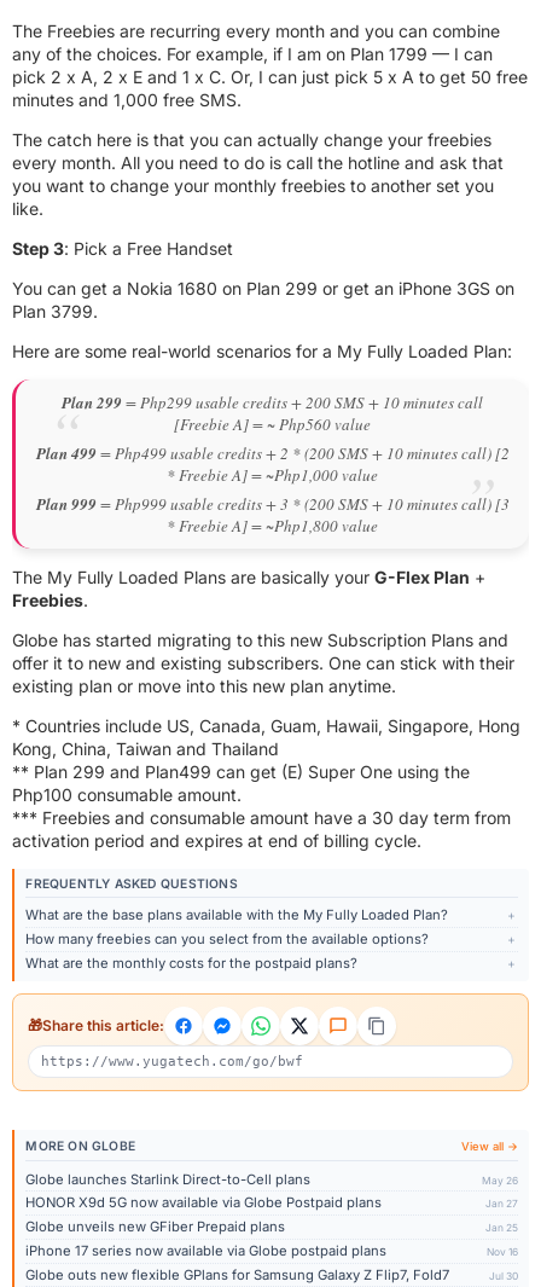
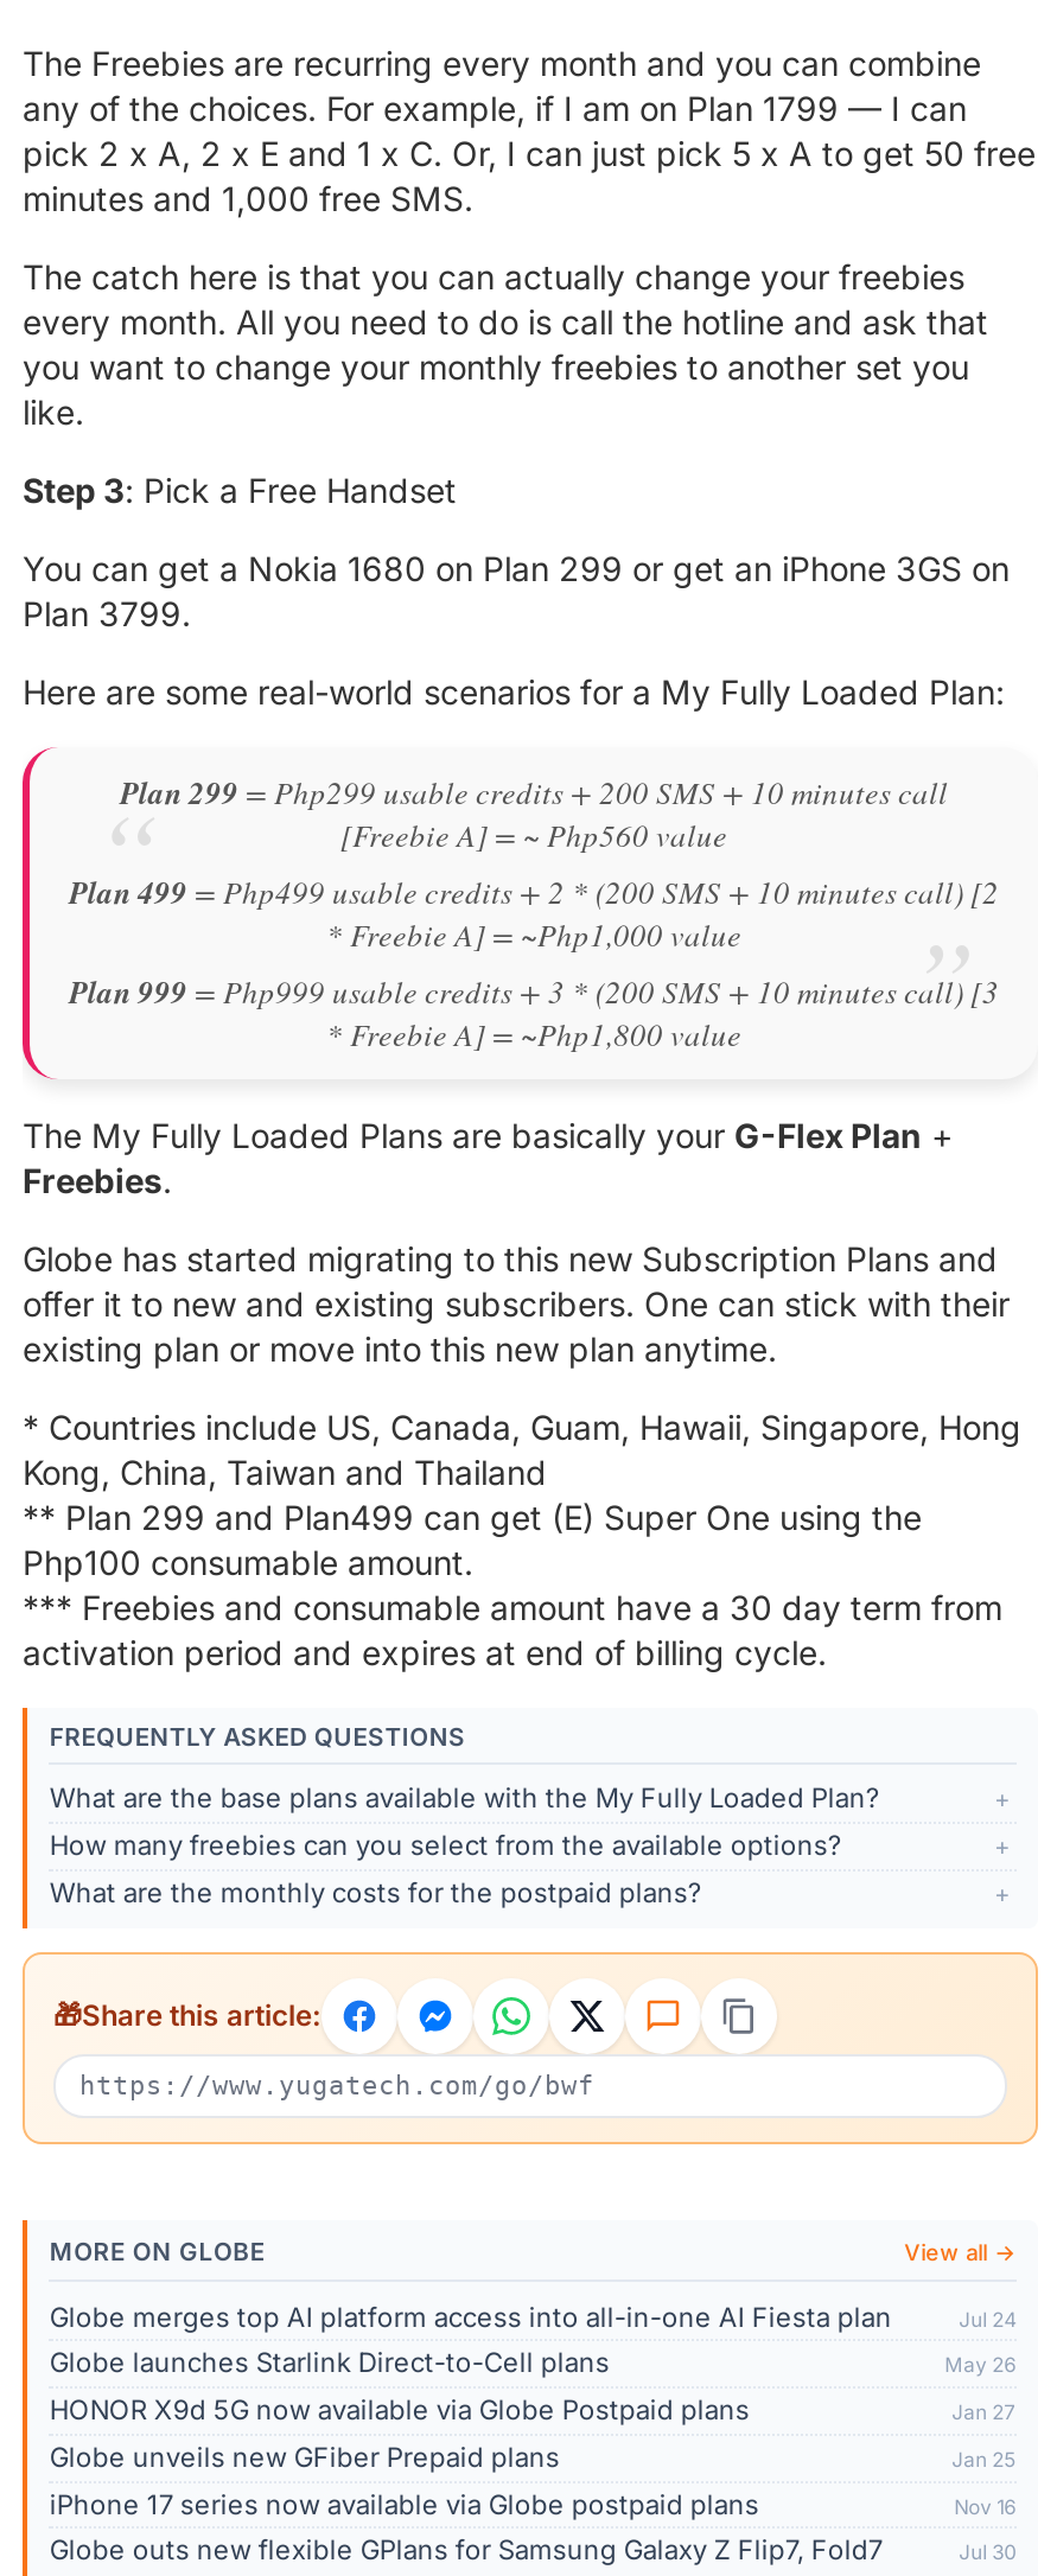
none -> [50,2300,1016,2333] Globe merges top AI platform access into all-in-one AI Fiesta plan | Jul 24

